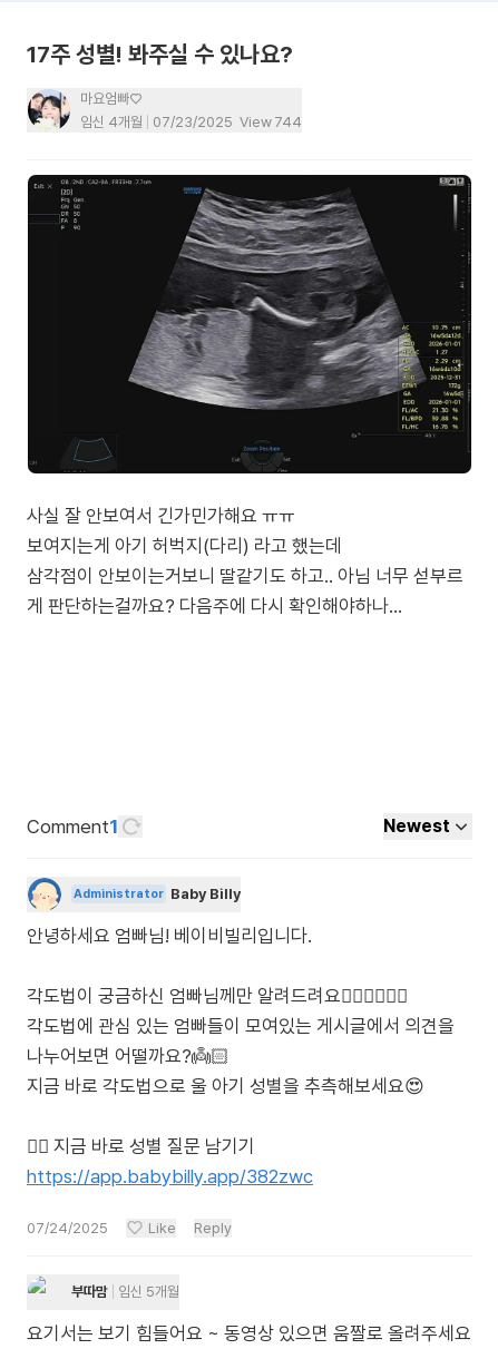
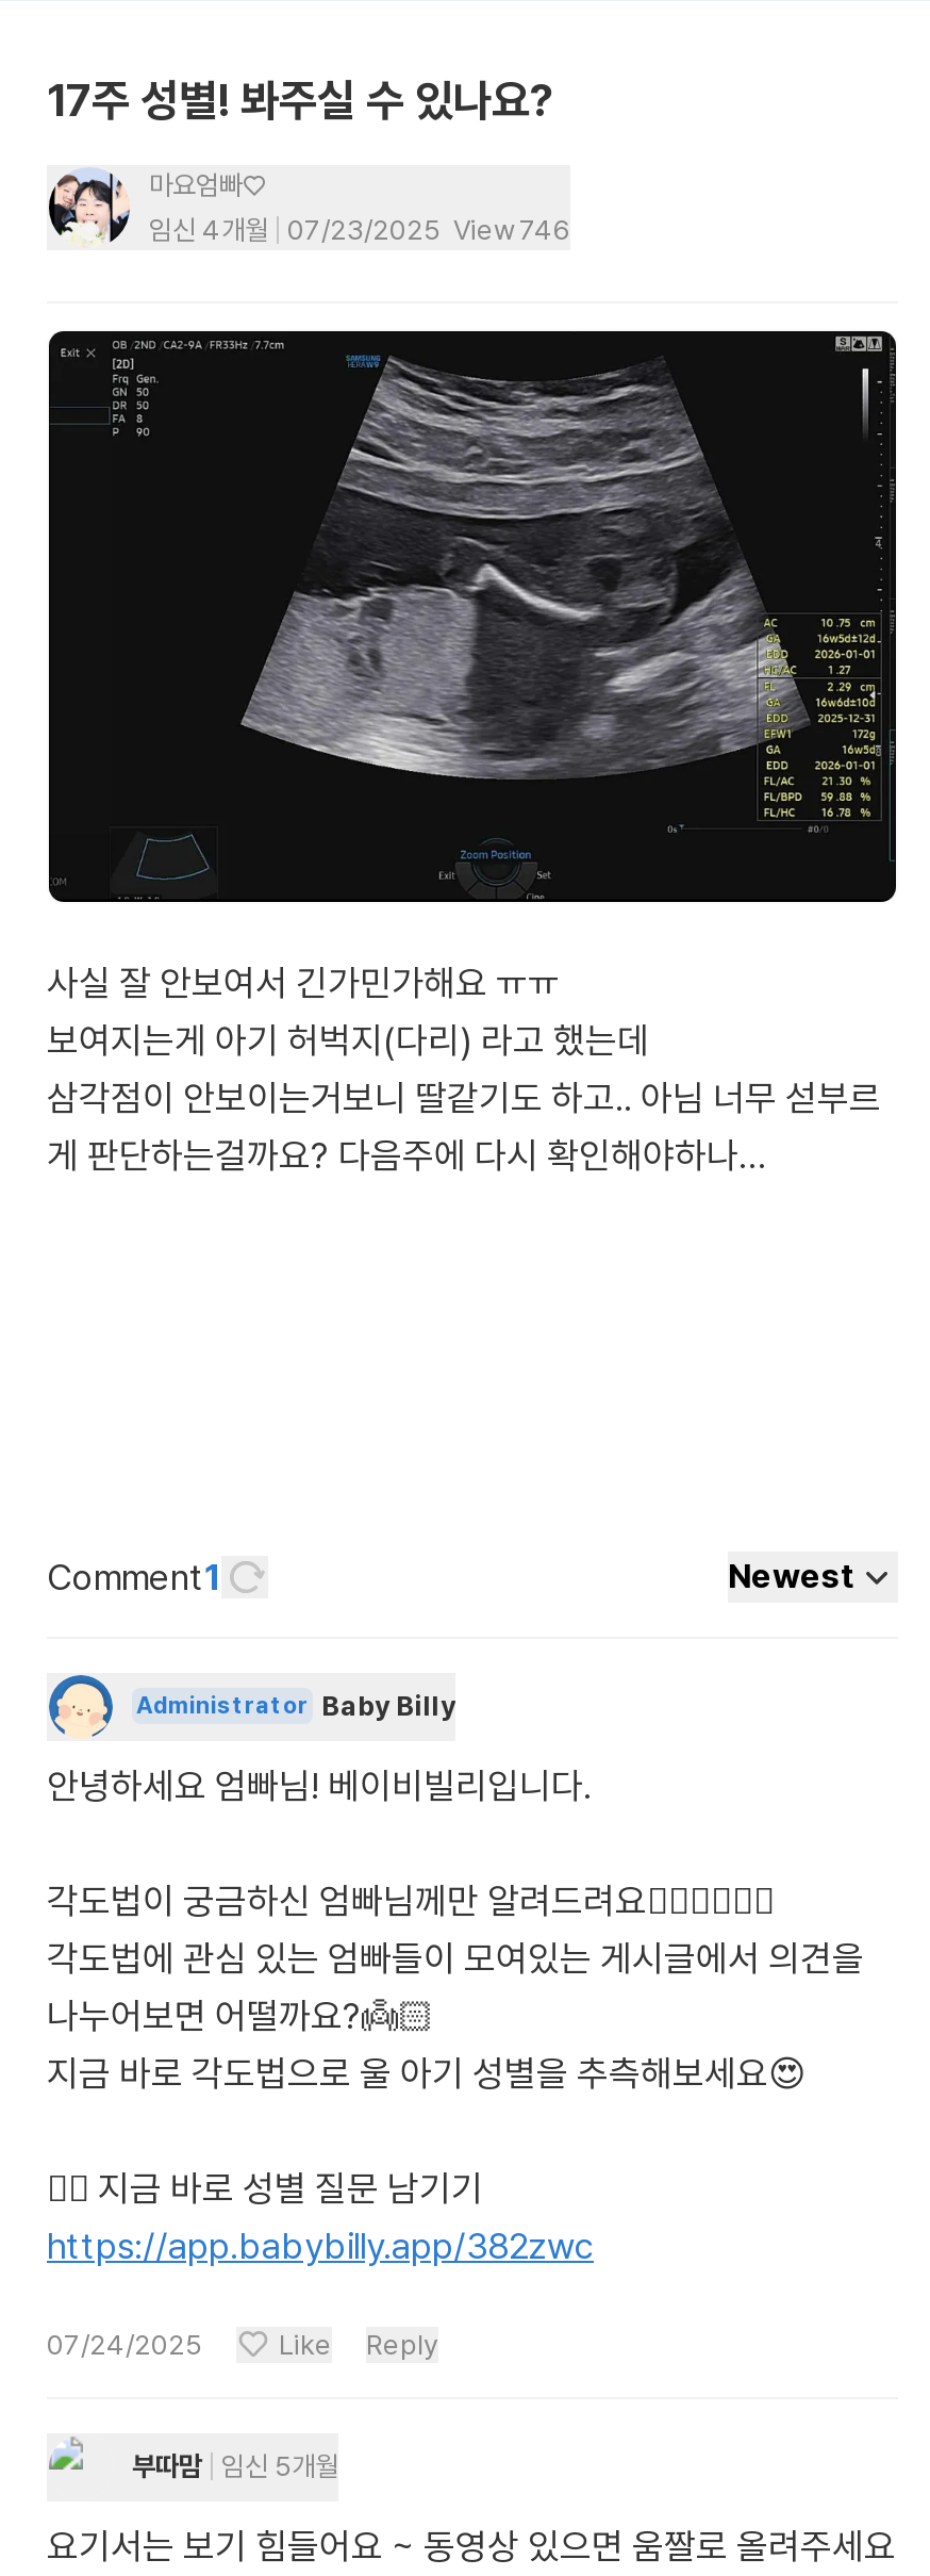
[80,114,302,130] 임신 4개월 07/23/2025 View 744 -> [149,214,570,246] 임신 4개월 07/23/2025 View 746

